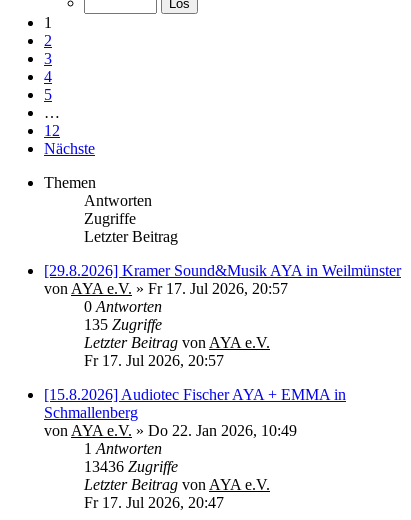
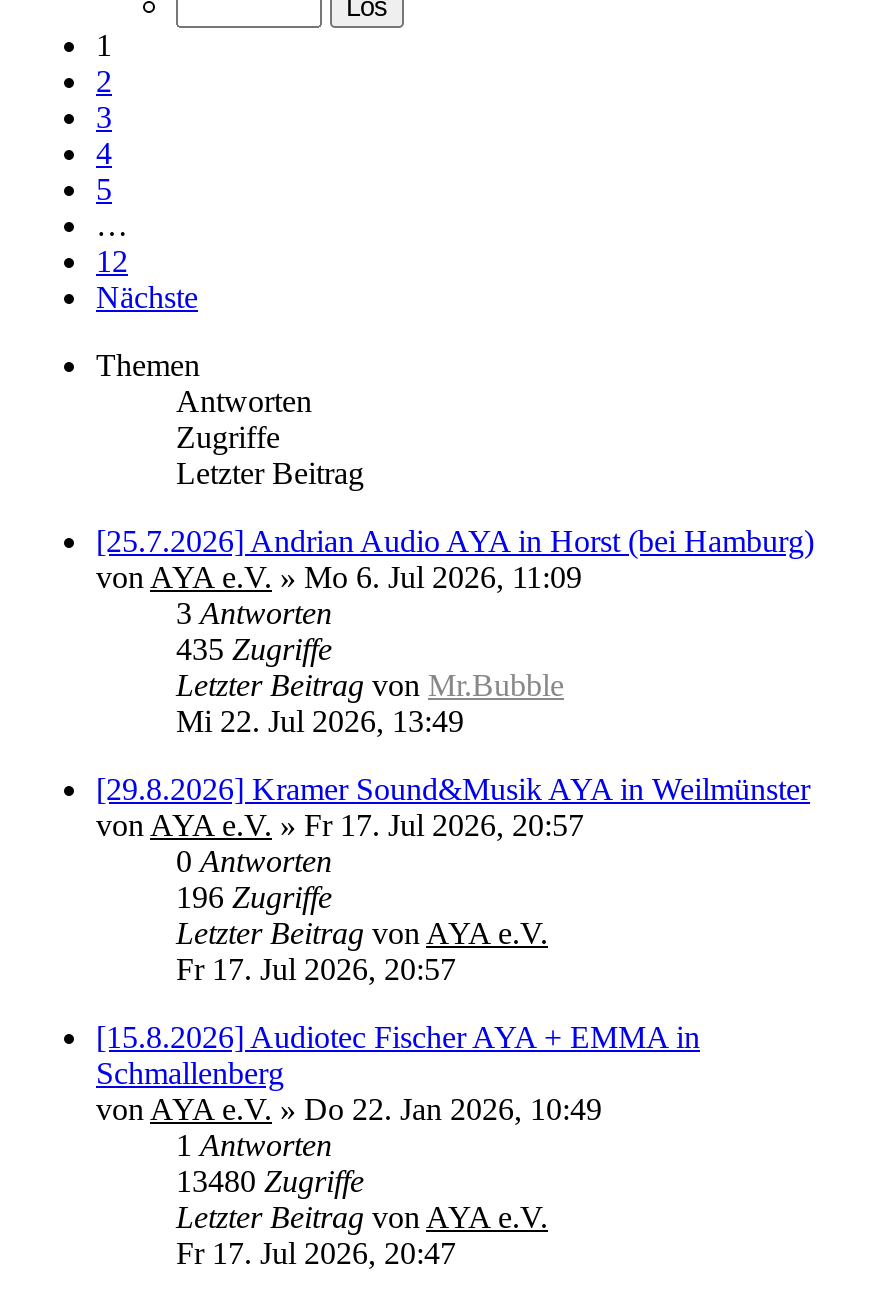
none -> [96,524,814,738] [25.7.2026] Andrian Audio AYA in Horst (bei Hamburg) | von AYA e.V.» Mo 6. Jul 2026, 11:09 | 3 Antworten | 435 Zugriffe | Letzter Beitrag von Mr.Bubble | Mi 22. Jul 2026, 13:49
[84,316,162,333] 135 Zugriffe -> [176,880,332,914] 196 Zugriffe
[84,458,178,475] 13436 Zugriffe -> [176,1164,364,1198] 13480 Zugriffe

